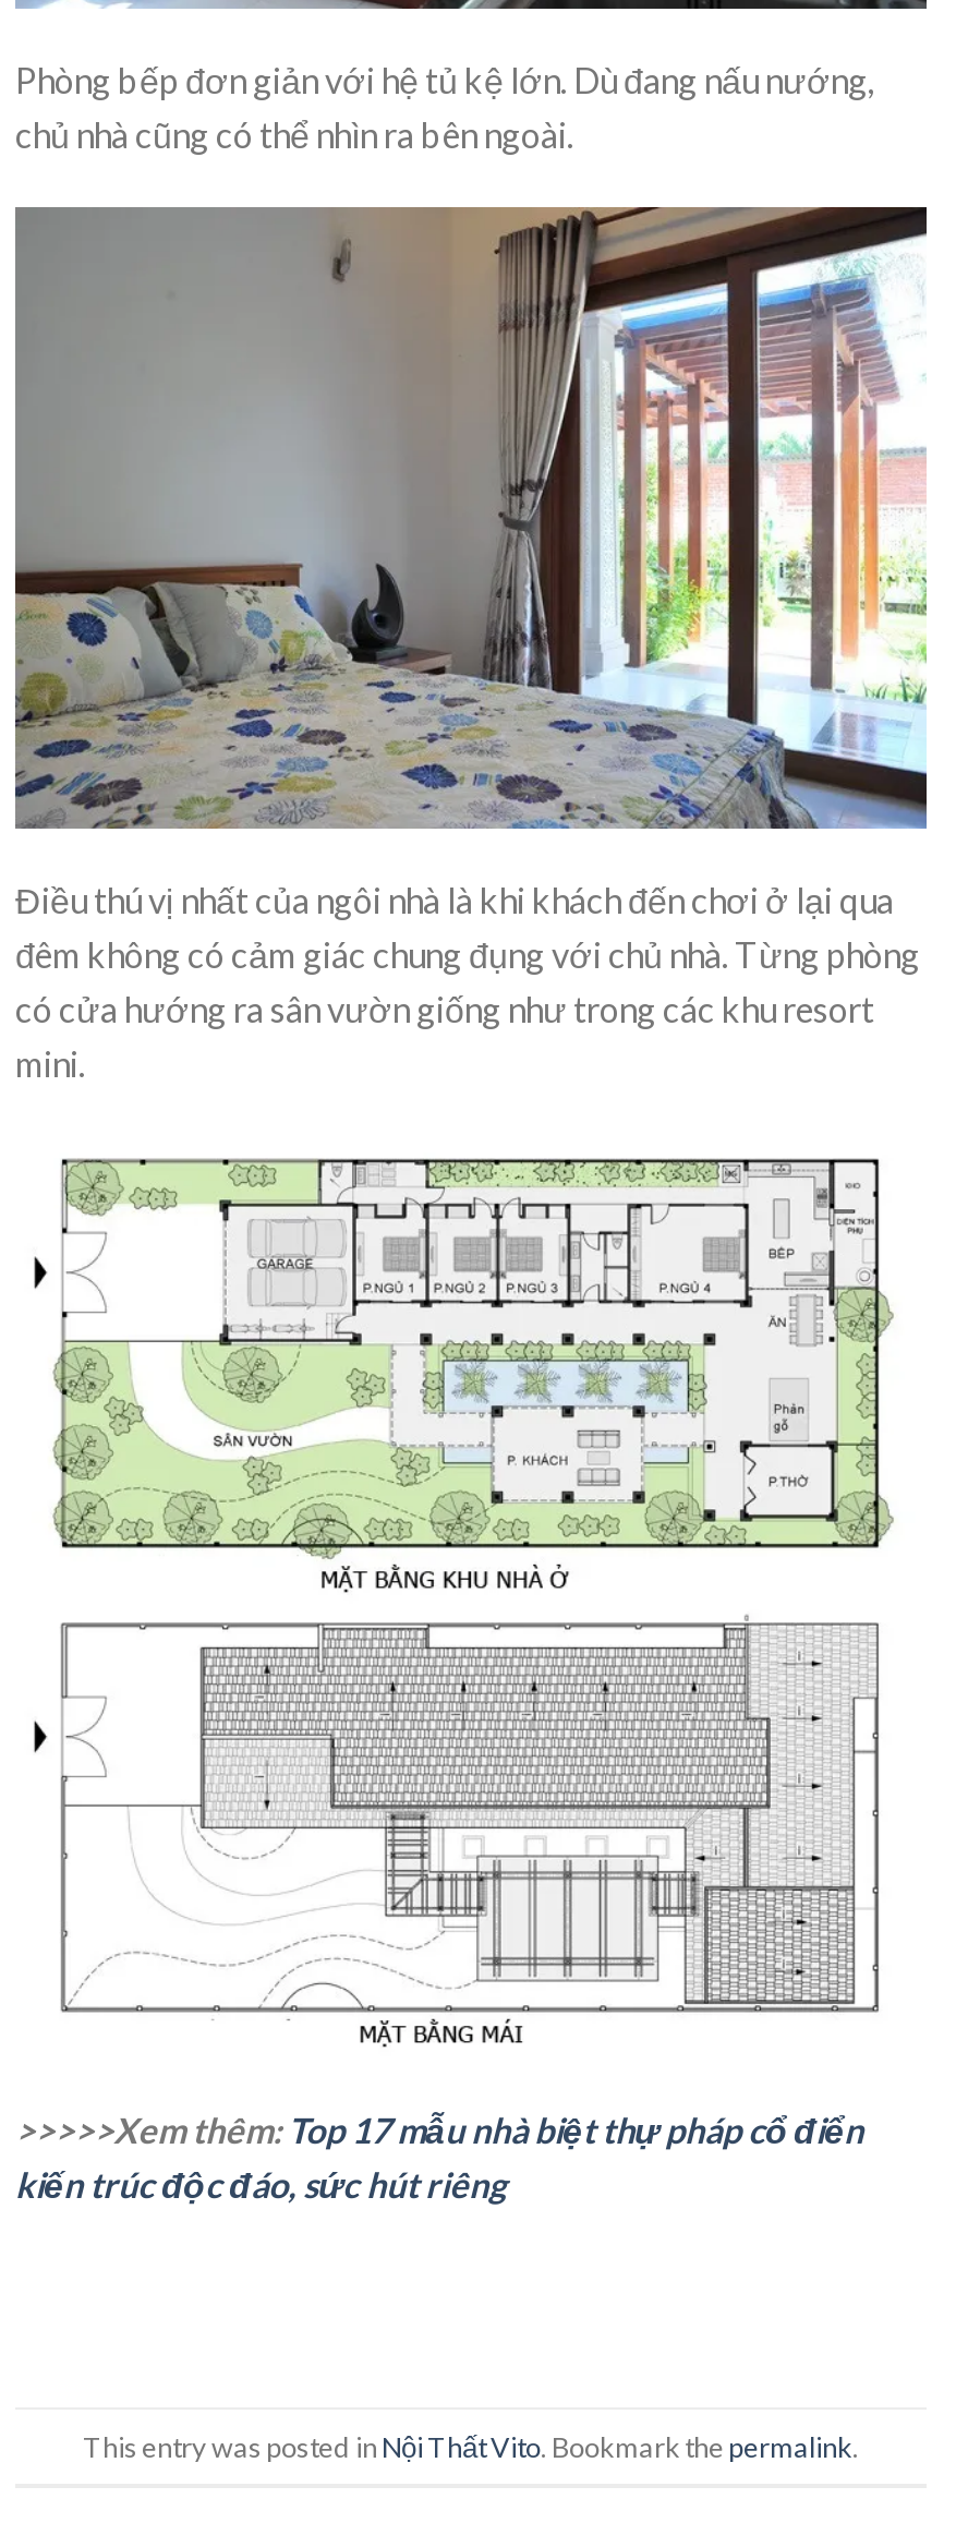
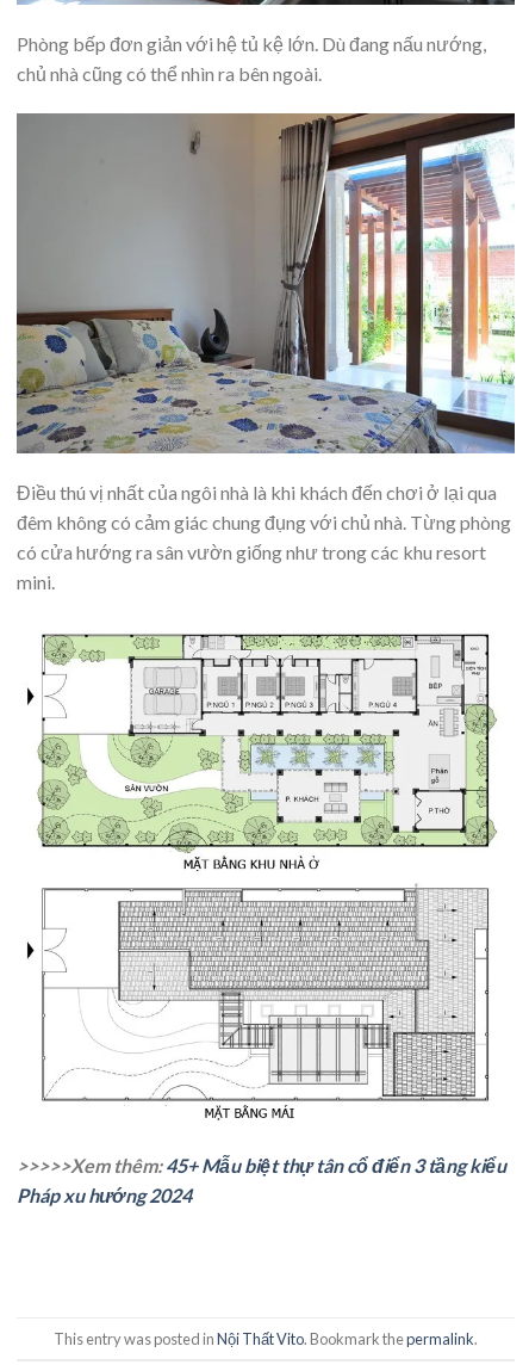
[15,2108,863,2204] >>>>>Xem thêm: Top 17 mẫu nhà biệt thự pháp cổ điển | kiến trúc độc đáo, sức hút riêng -> [17,1154,506,1206] >>>>>Xem thêm: 45+ Mẫu biệt thự tân cổ điển 3 tầng kiểu | Pháp xu hướng 2024

